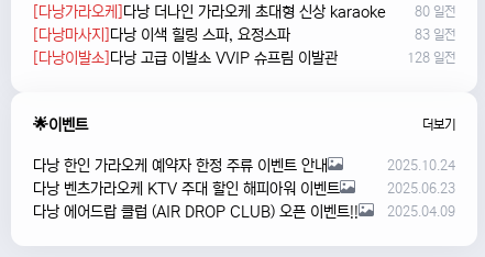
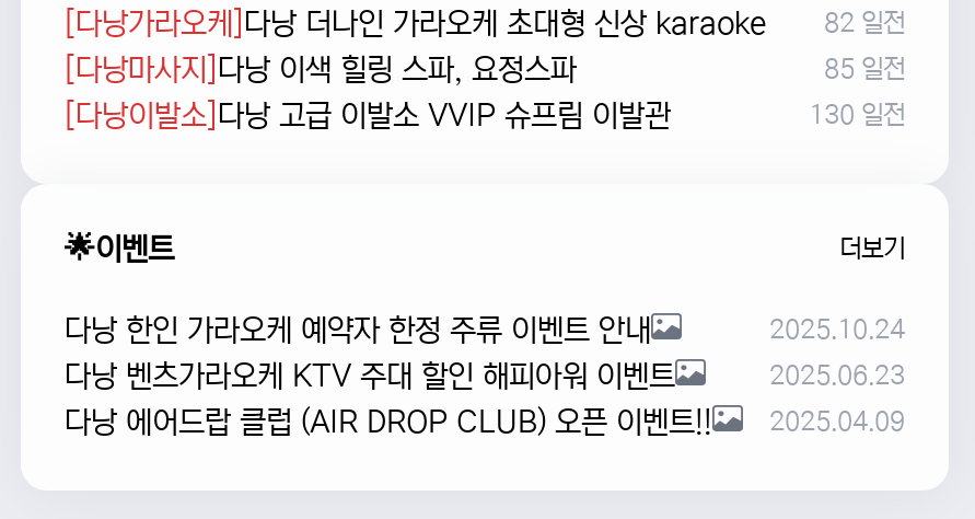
[33,3,455,20] [다낭가라오케]다낭 더나인 가라오케 초대형 신상 karaoke 80 일전 -> [65,6,905,41] [다낭가라오케]다낭 더나인 가라오케 초대형 신상 karaoke 82 일전
[415,28,455,42] 83 일전 -> [824,55,905,83] 85 일전
[407,51,455,65] 128 일전 -> [809,101,905,129] 130 일전

